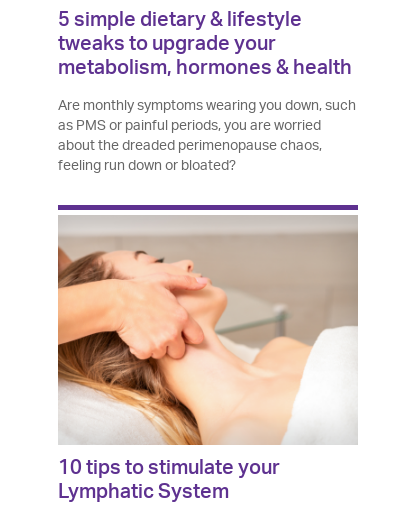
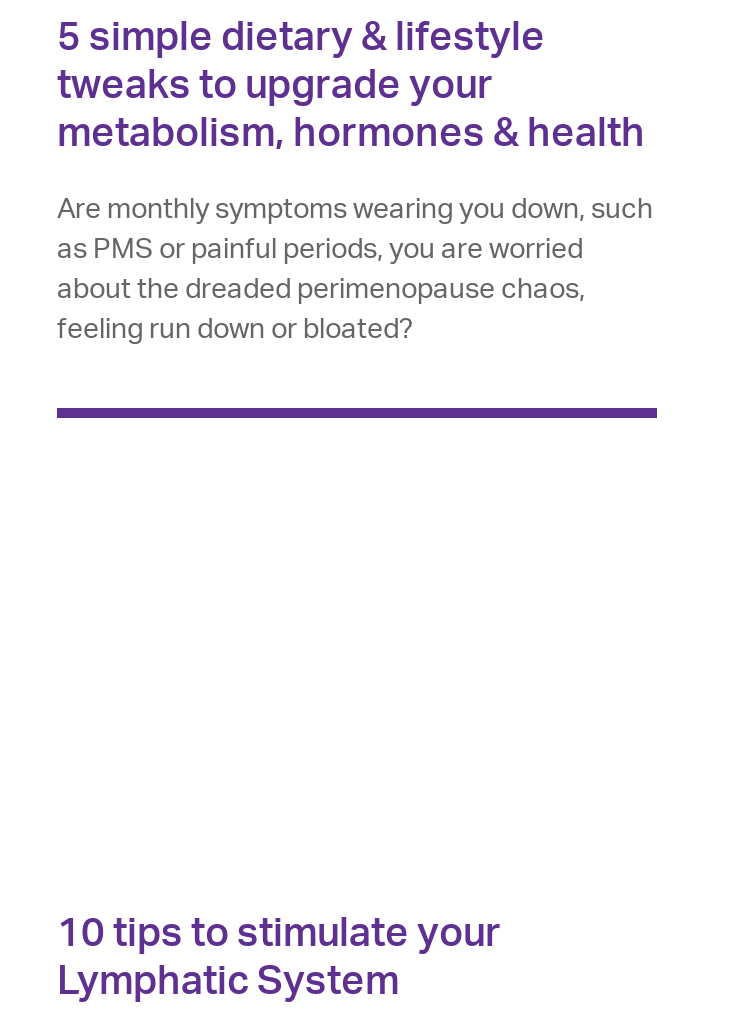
[57,215,359,446] [image] -> none

